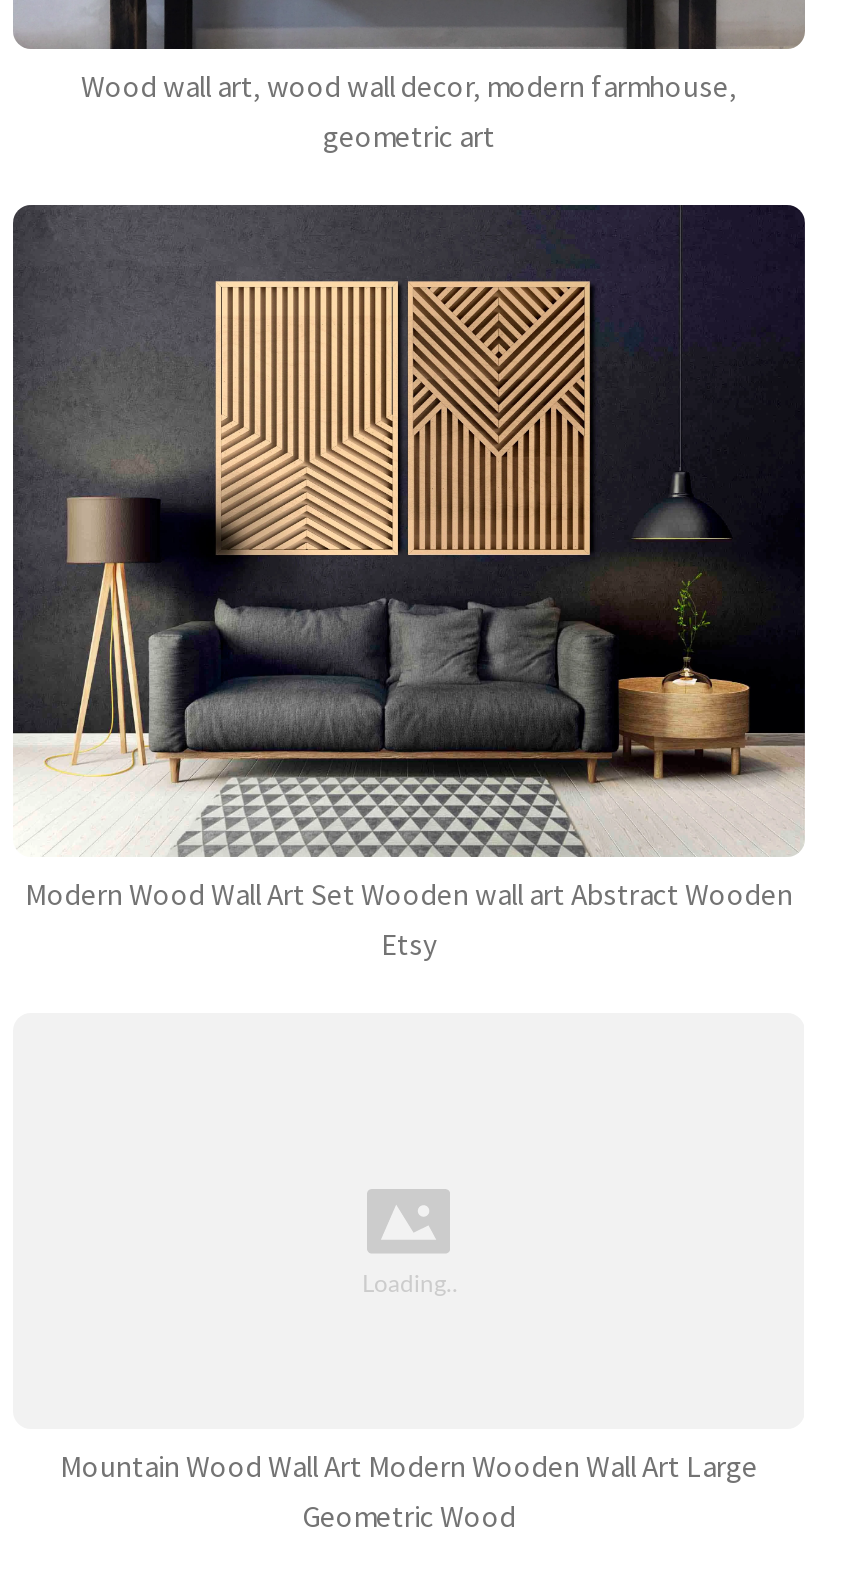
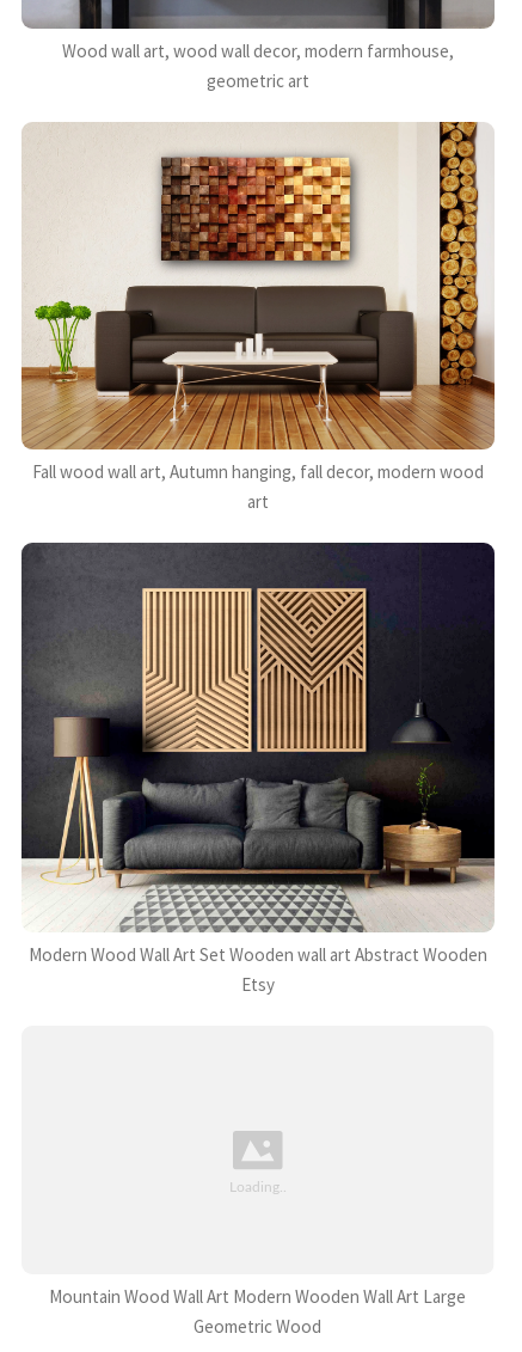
none -> [22,121,495,512] [image] | Fall wood wall art, Autumn hanging, fall decor, modern wood | art

